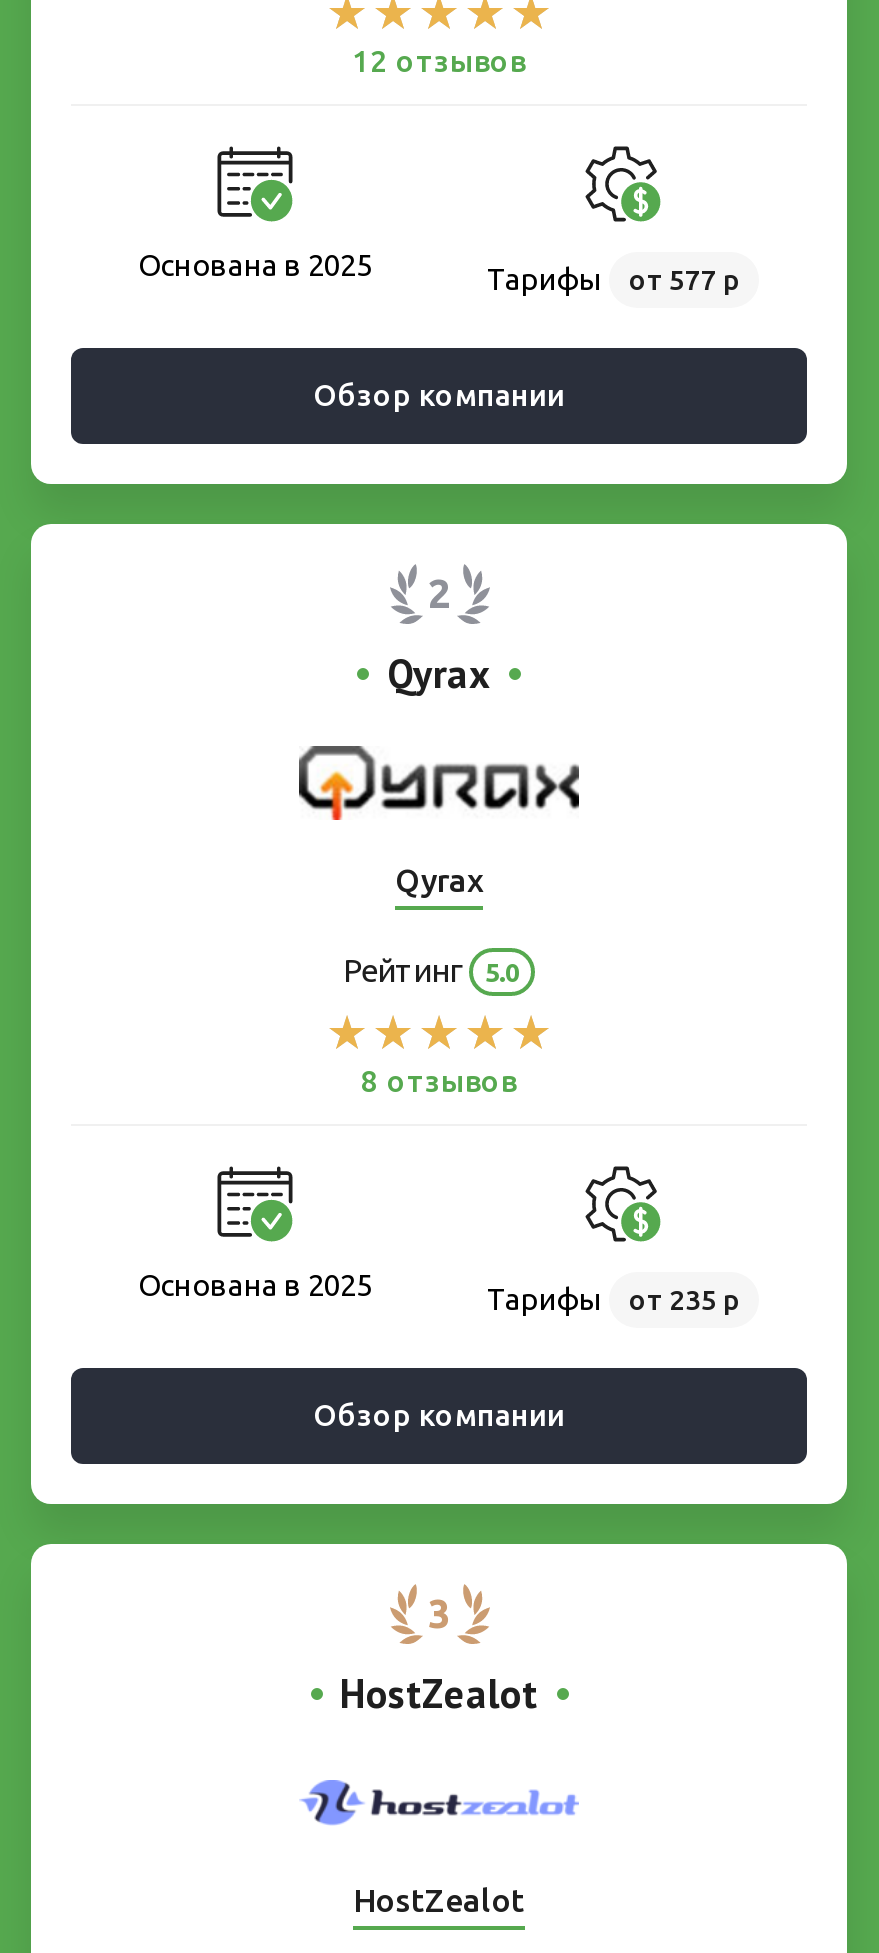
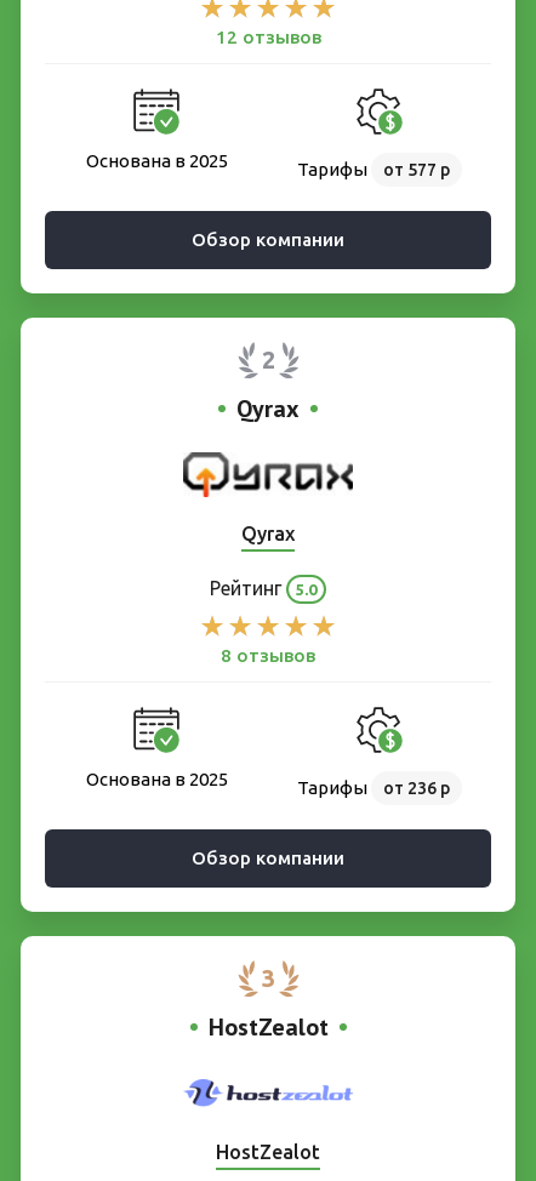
[487,1281,739,1315] Тарифы от 235 р -> [297,777,450,797] Тарифы от 236 р

